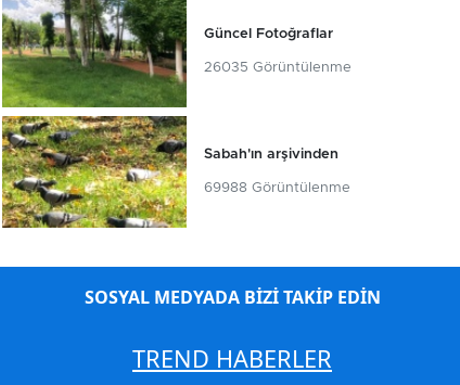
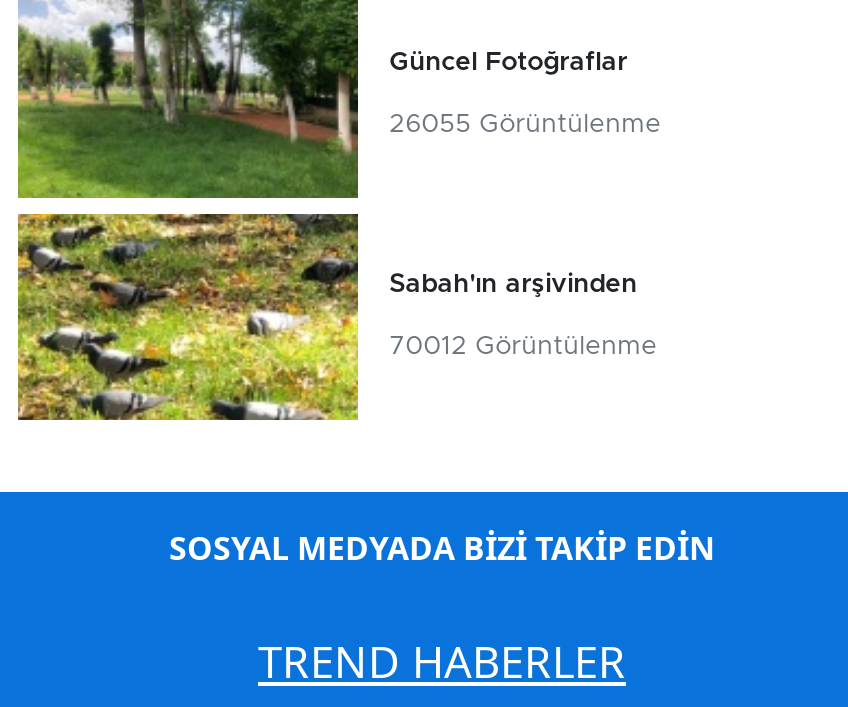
[204,61,351,75] 26035 Görüntülenme -> [389,112,661,138] 26055 Görüntülenme
[204,181,350,195] 69988 Görüntülenme -> [389,334,657,360] 70012 Görüntülenme

